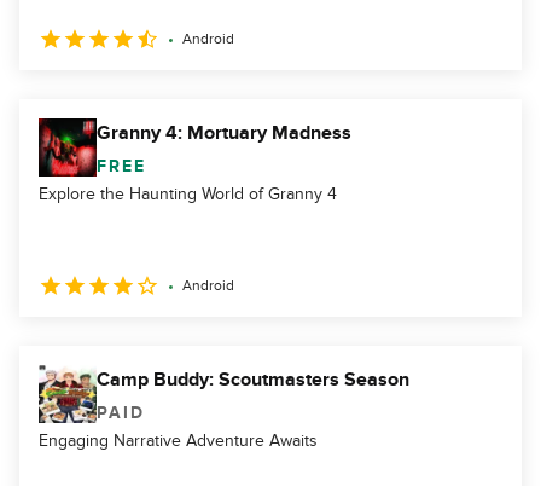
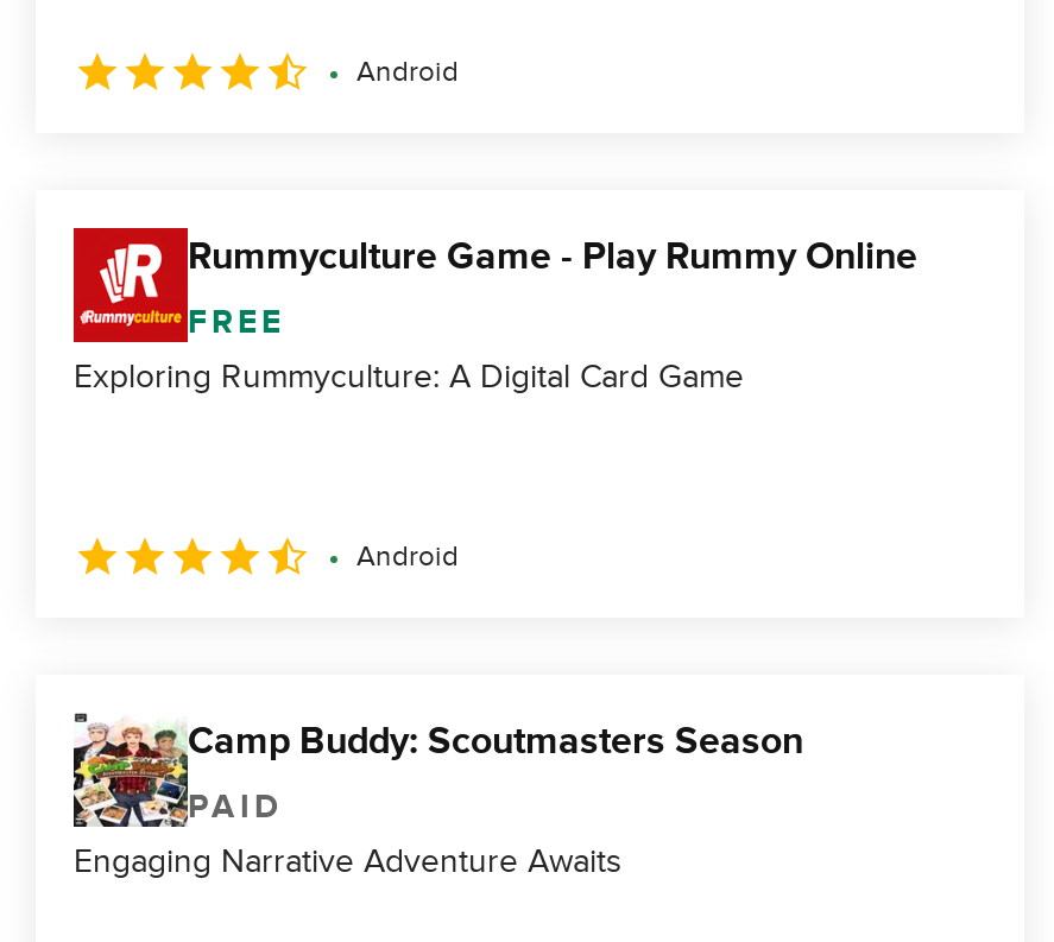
[37,117,351,175] [image] | Granny 4: Mortuary Madness -> [71,226,917,340] [image] | Rummyculture Game - Play Rummy Online
[39,184,337,204] Explore the Haunting World of Granny 4 -> [74,356,744,397] Exploring Rummyculture: A Digital Card Game

